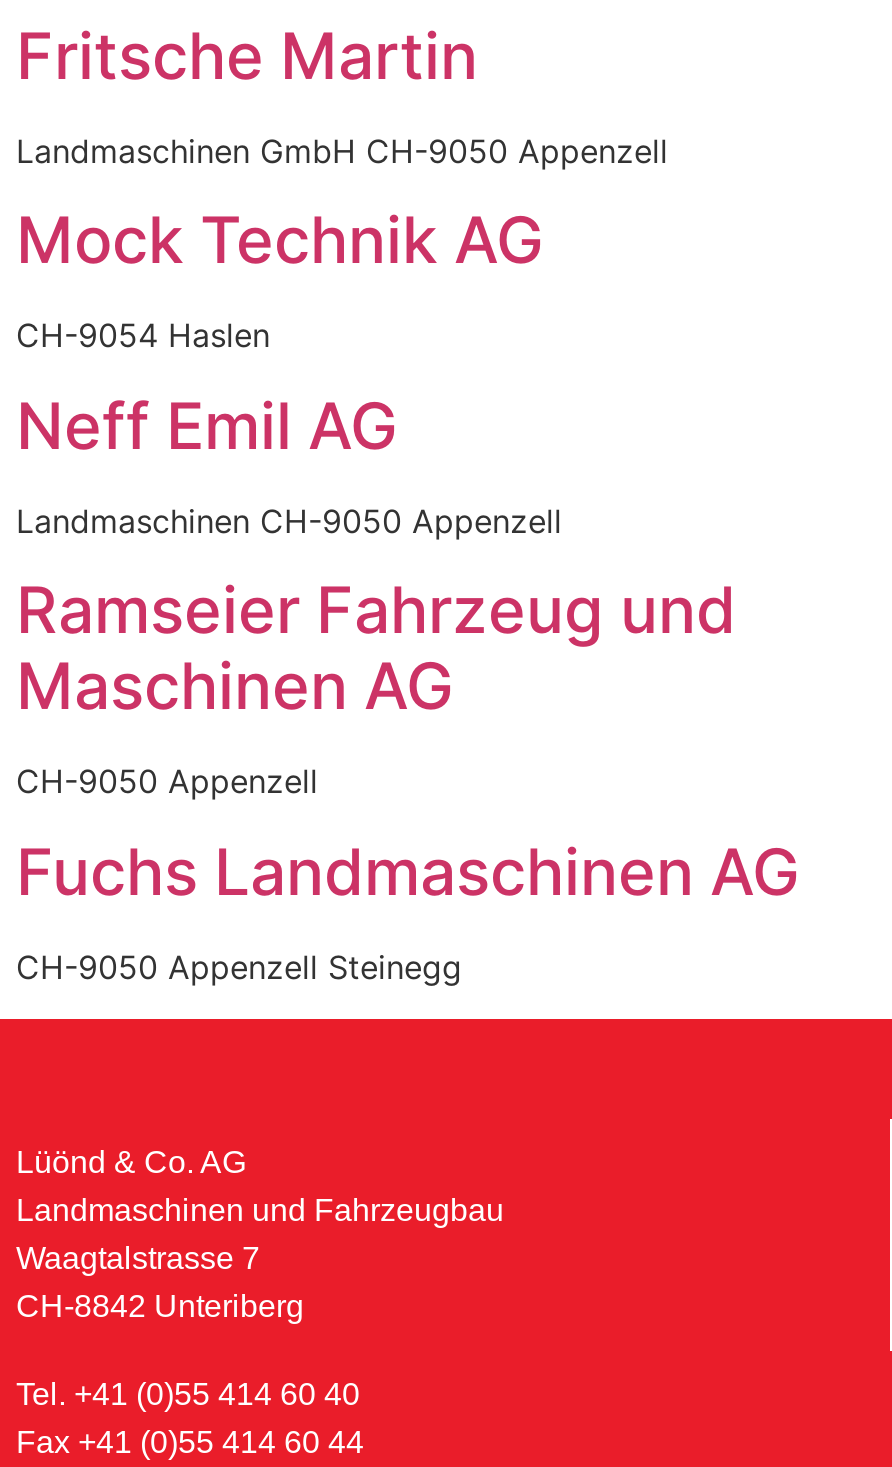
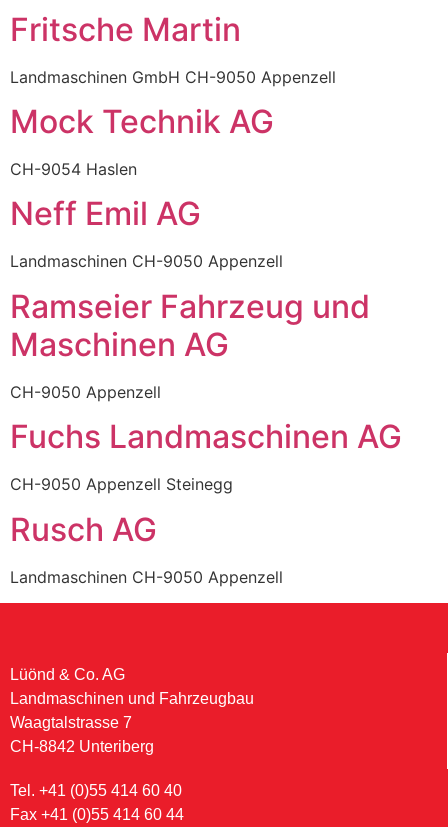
none -> [10,509,283,586] Rusch AG | Landmaschinen CH-9050 Appenzell

